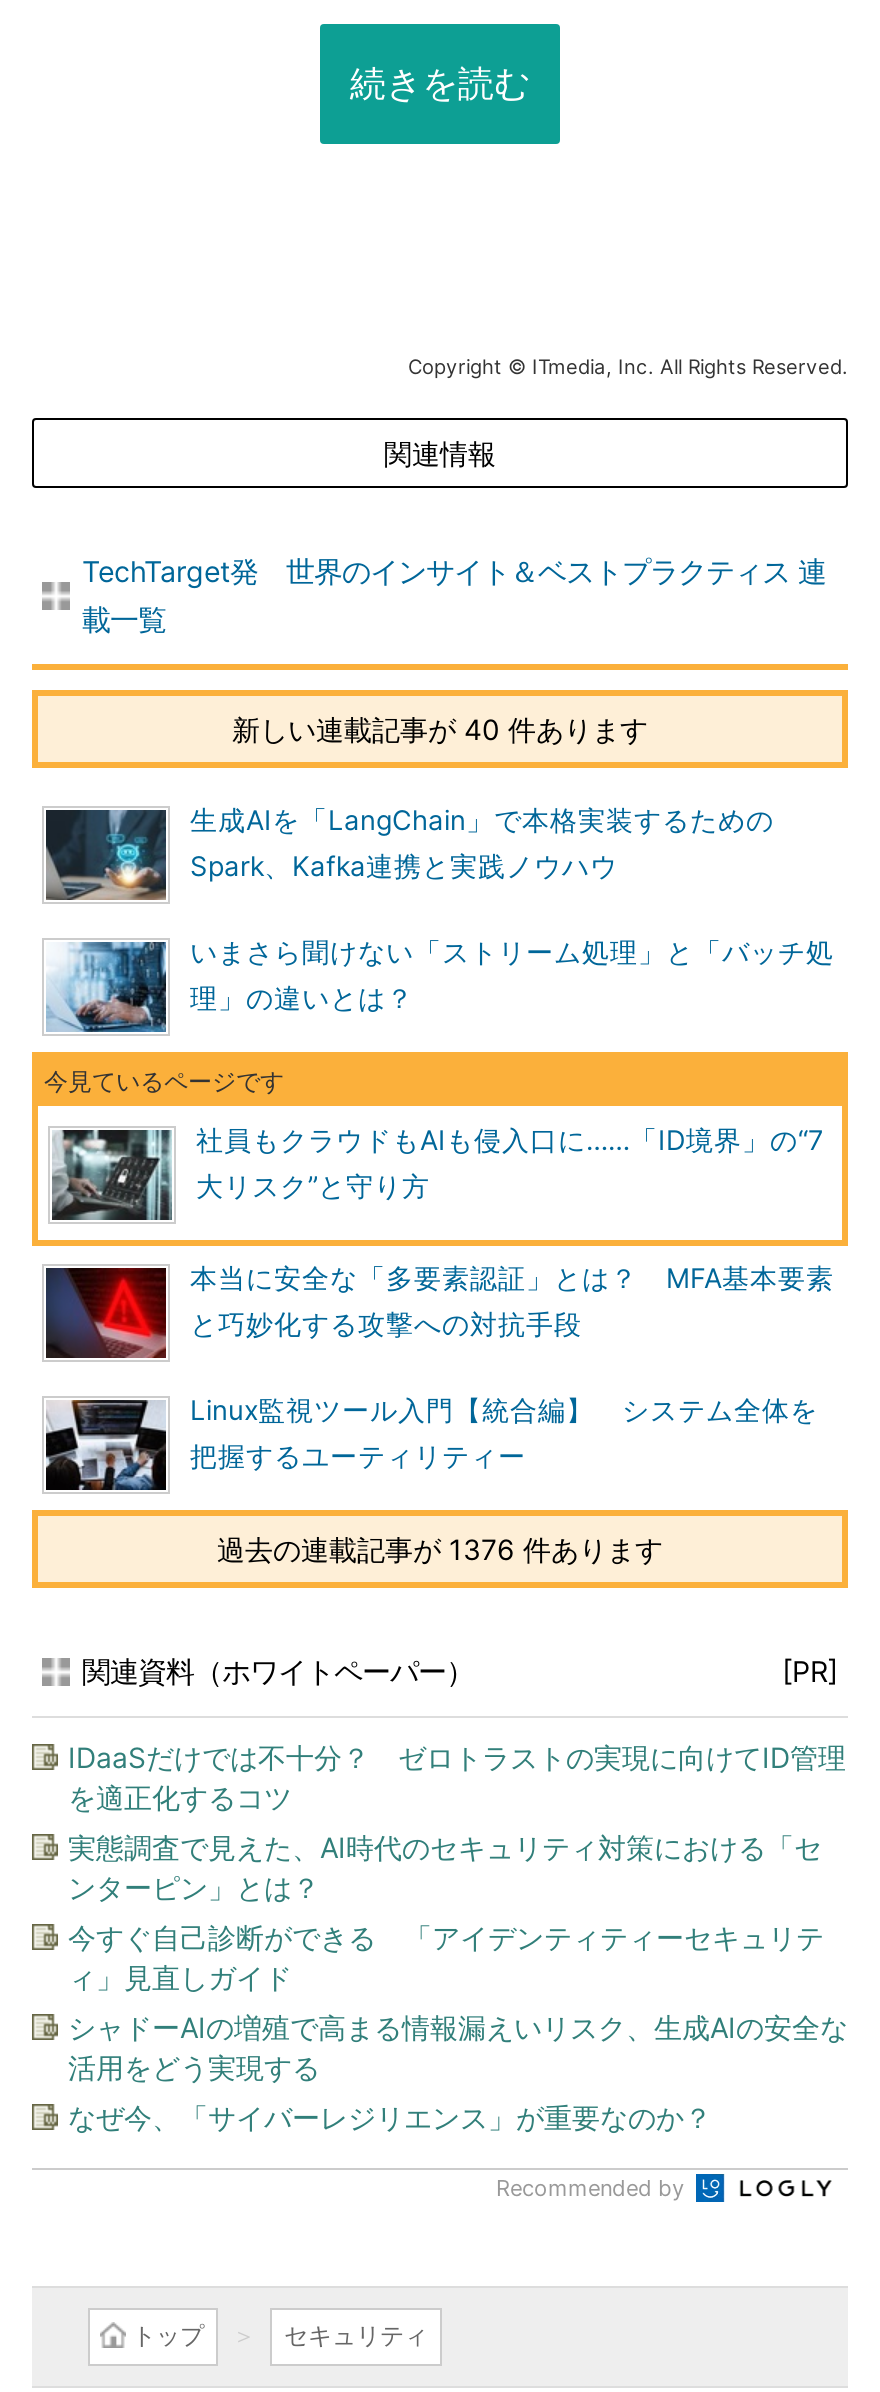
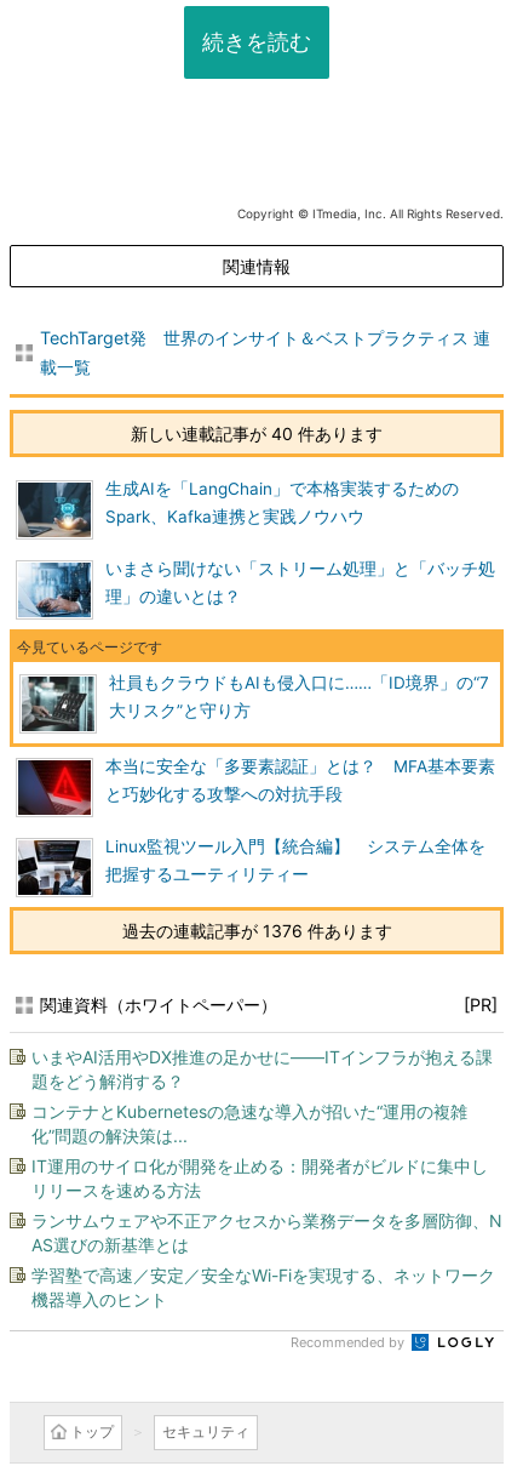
[68,1740,846,1814] IDaaSだけでは不十分？ ゼロトラストの実現に向けてID管理 | を適正化するコツ -> [31,1046,493,1091] いまやAI活用やDX推進の足かせに――ITインフラが抱える課 | 題をどう解消する？
[68,1830,822,1904] 実態調査で見えた、AI時代のセキュリティ対策における「セ | ンターピン」とは？ -> [31,1101,467,1146] コンテナとKubernetesの急速な導入が招いた“運用の複雑 | 化”問題の解決策は...
[68,1920,824,1994] 今すぐ自己診断ができる 「アイデンティティーセキュリテ | ィ」見直しガイド -> [31,1156,488,1200] IT運用のサイロ化が開発を止める：開発者がビルドに集中し | リリースを速める方法
[68,2010,848,2084] シャドーAIの増殖で高まる情報漏えいリスク、生成AIの安全な | 活用をどう実現する -> [31,1210,502,1255] ランサムウェアや不正アクセスから業務データを多層防御、N | AS選びの新基準とは
[68,2100,712,2134] なぜ今、「サイバーレジリエンス」が重要なのか？ -> [31,1265,495,1310] 学習塾で高速／安定／安全なWi-Fiを実現する、ネットワーク | 機器導入のヒント

